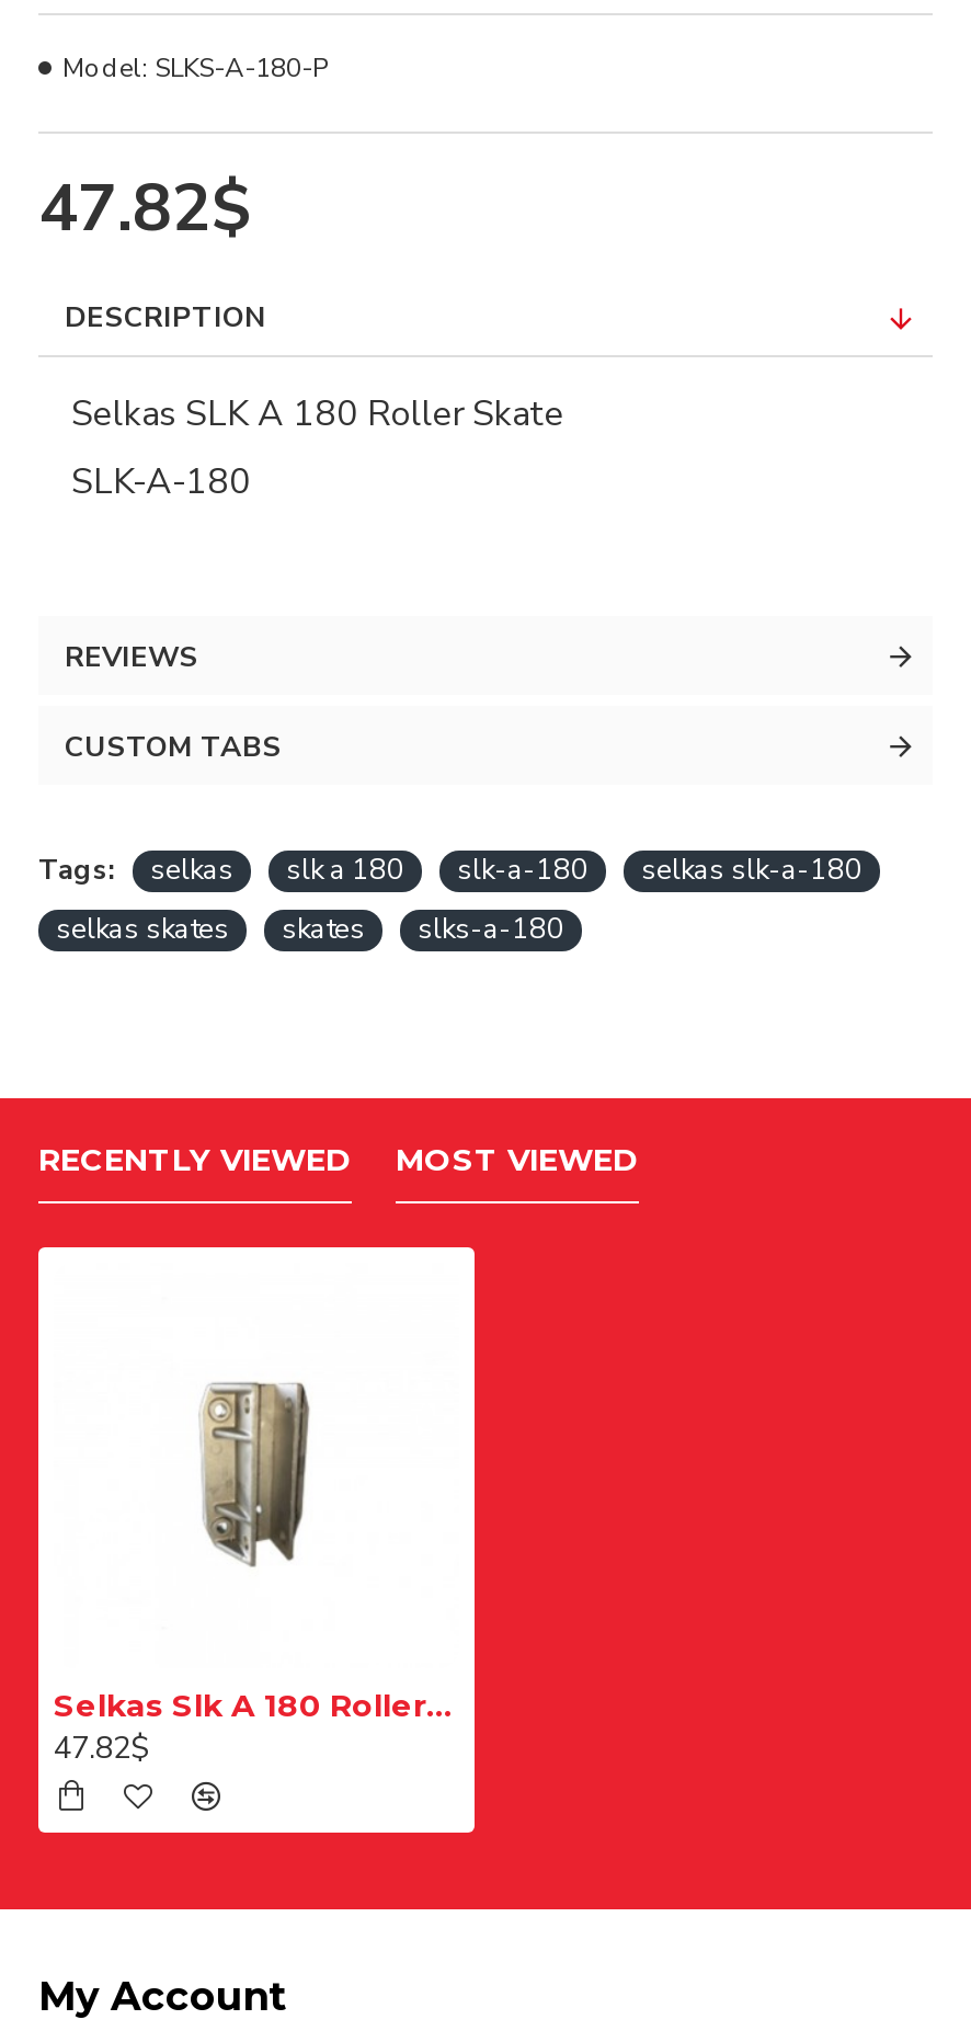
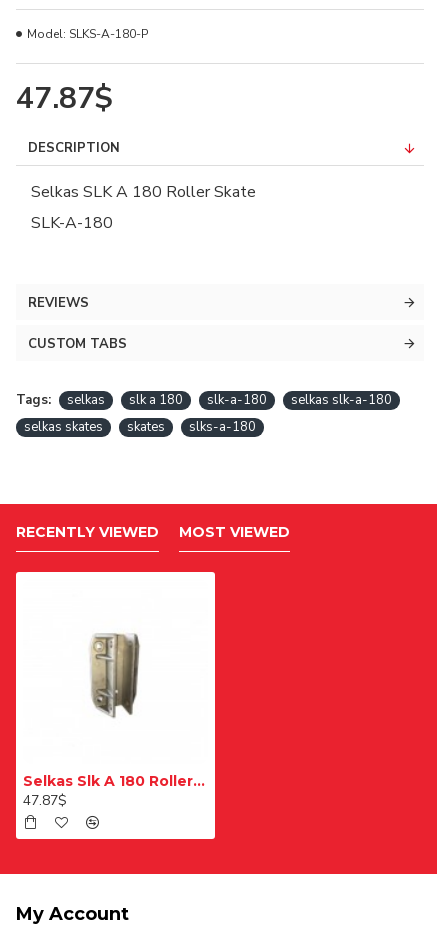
[38,164,251,254] 47.82$ -> [16,78,113,119] 47.87$
[54,1728,150,1770] 47.82$ -> [23,791,67,810] 47.87$

